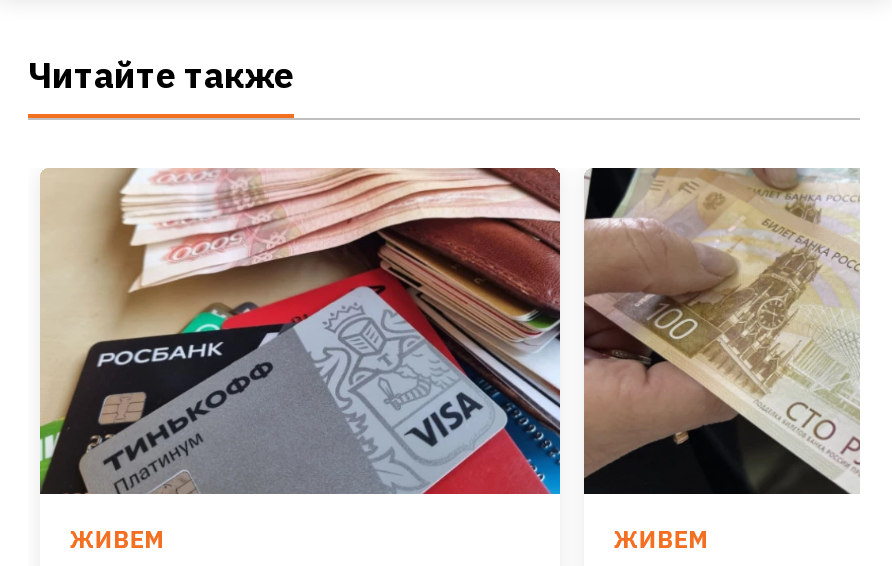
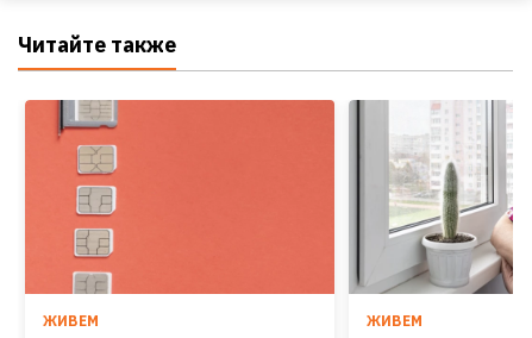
[38,166,562,496] [image] -> [24,99,336,295] [image]
[584,166,860,496] [image] -> [349,99,514,295] [image]

